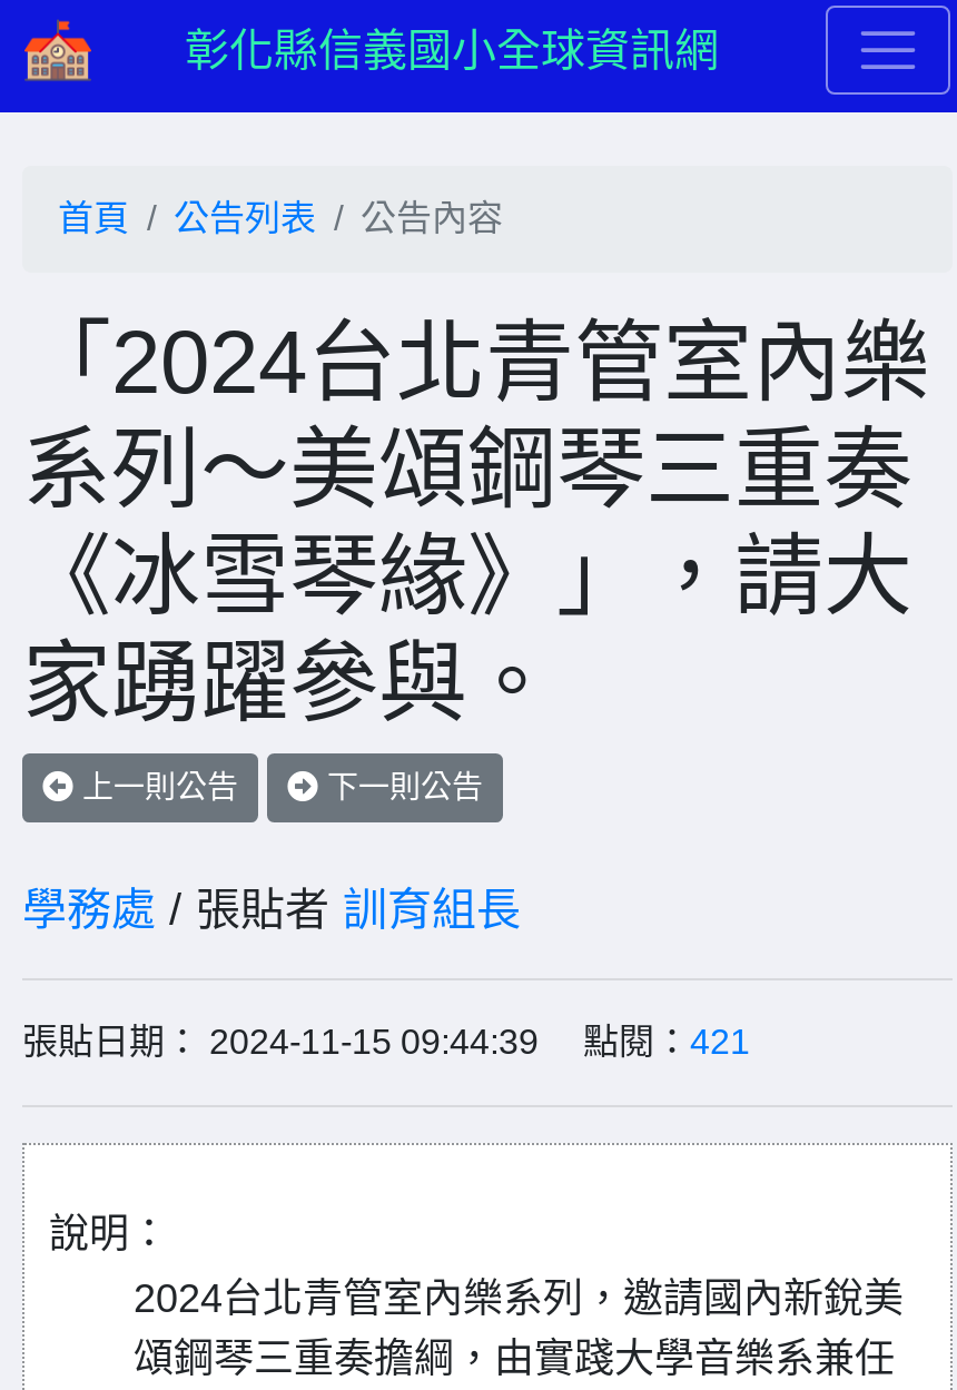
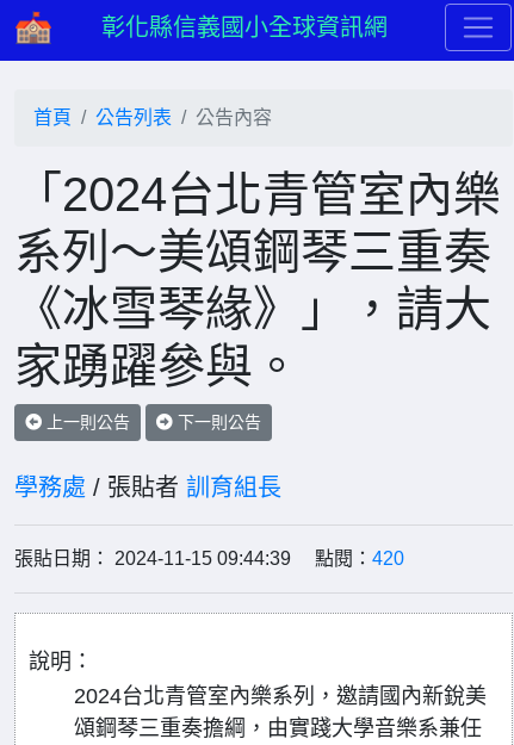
[22,1023,750,1061] 張貼日期： 2024-11-15 09:44:39 點閱：421 -> [14,548,404,569] 張貼日期： 2024-11-15 09:44:39 點閱：420

